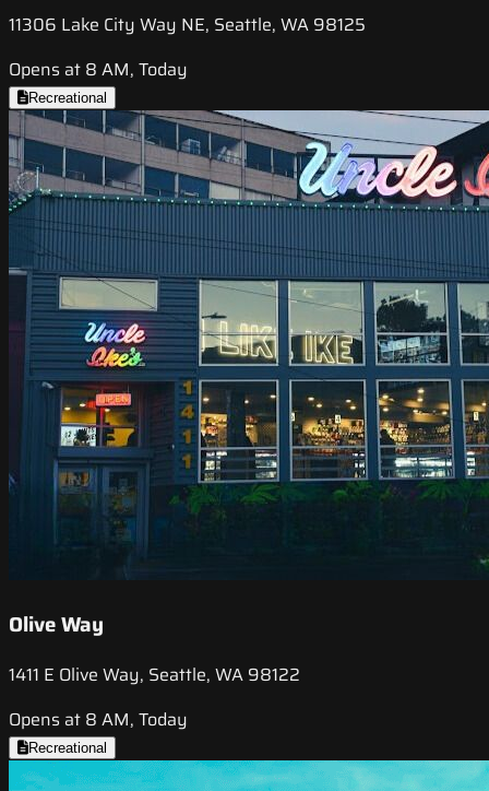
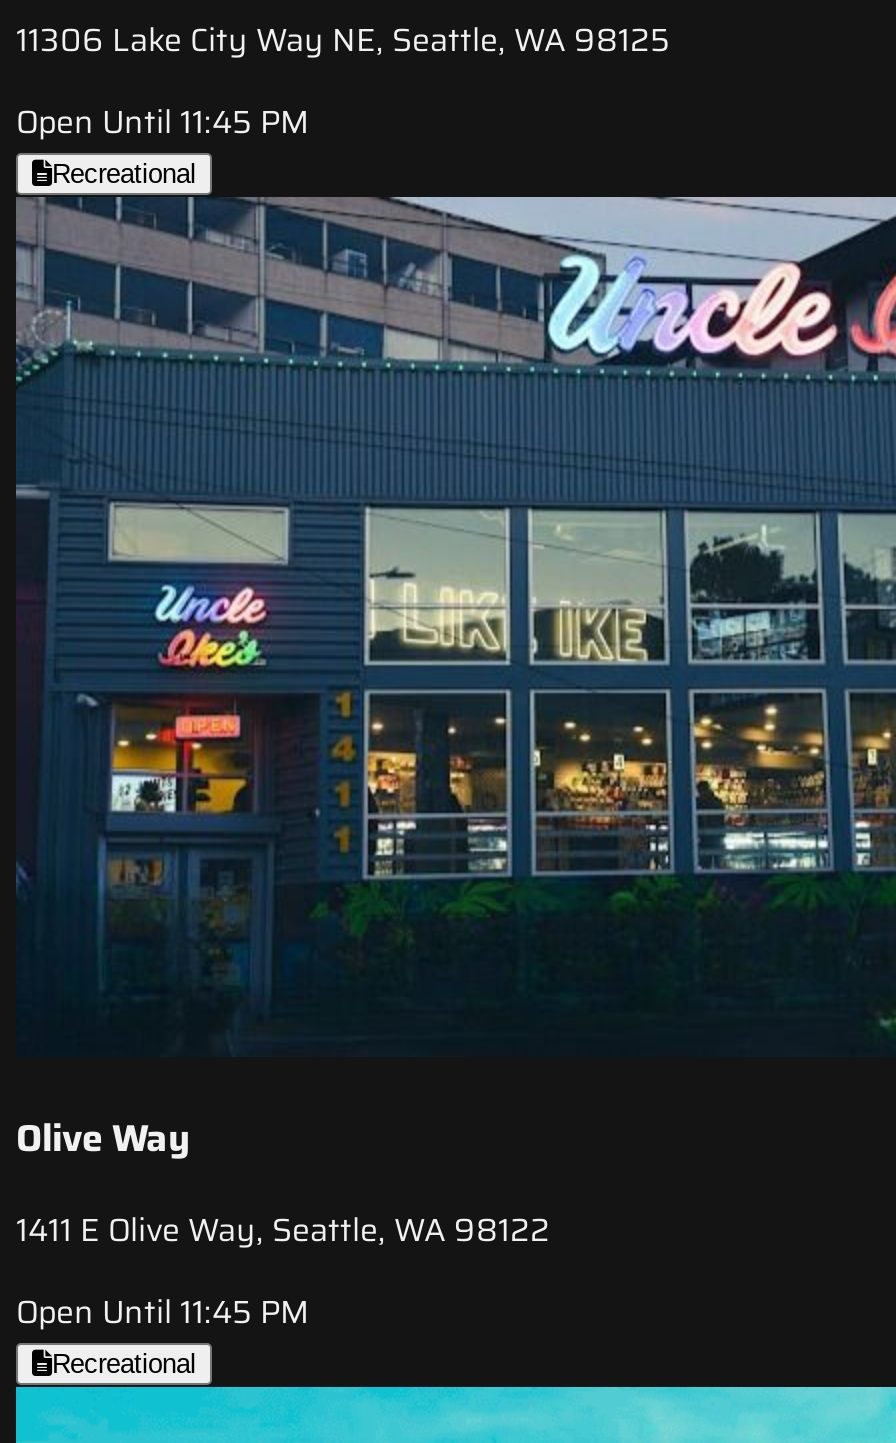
[9,56,188,83] Opens at 8 AM, Today -> [16,98,310,148] Open Until 11:45 PM
[9,706,188,733] Opens at 8 AM, Today -> [16,1287,310,1337] Open Until 11:45 PM

